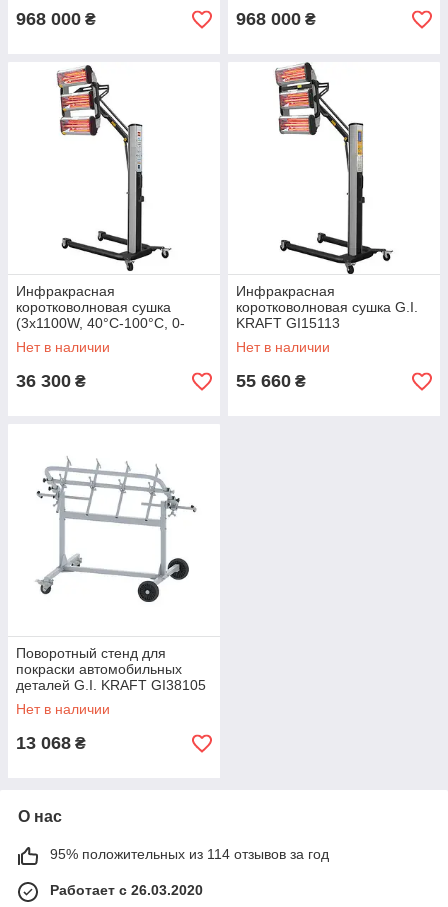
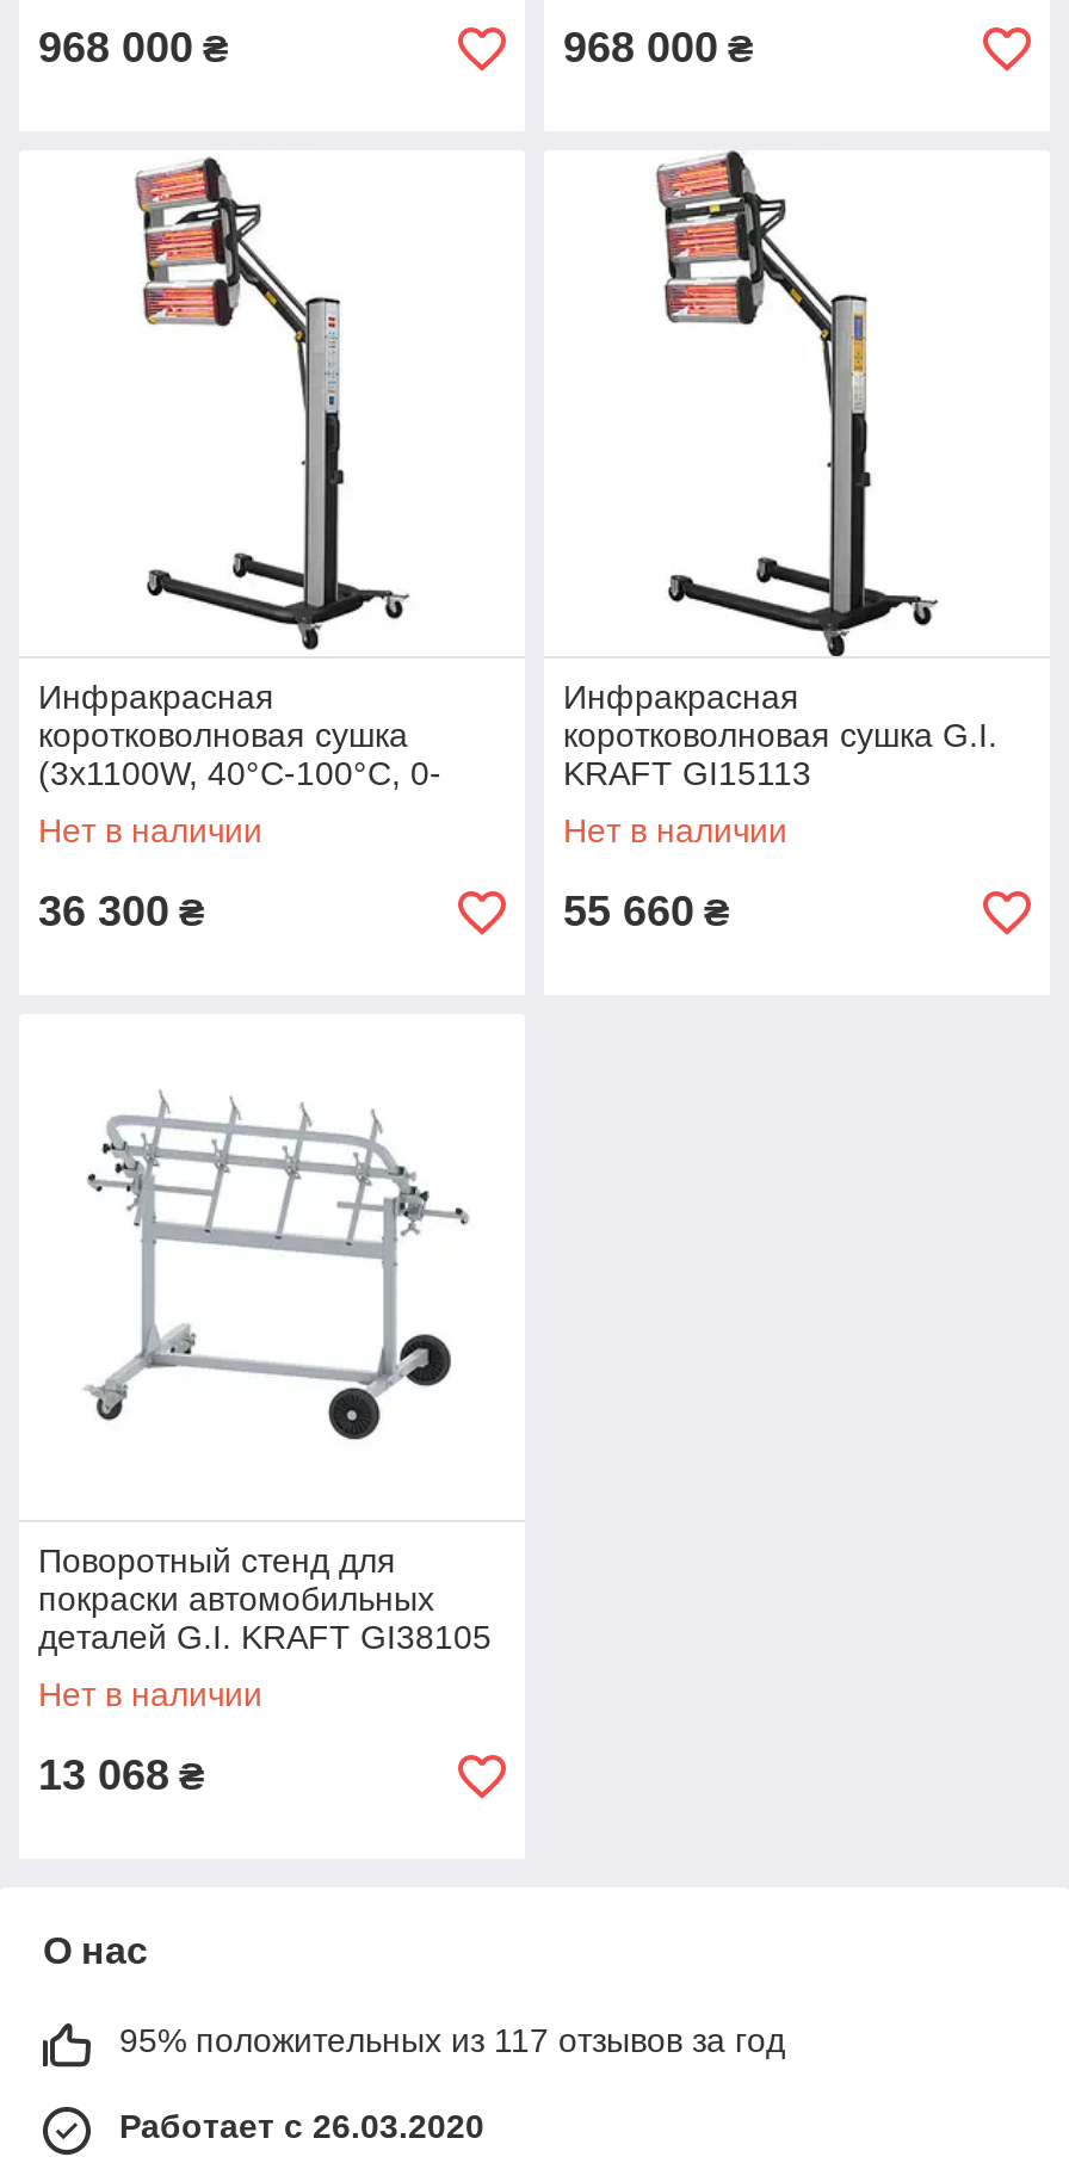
[50,846,329,862] 95% положительных из 114 отзывов за год -> [119,2021,785,2059] 95% положительных из 117 отзывов за год

